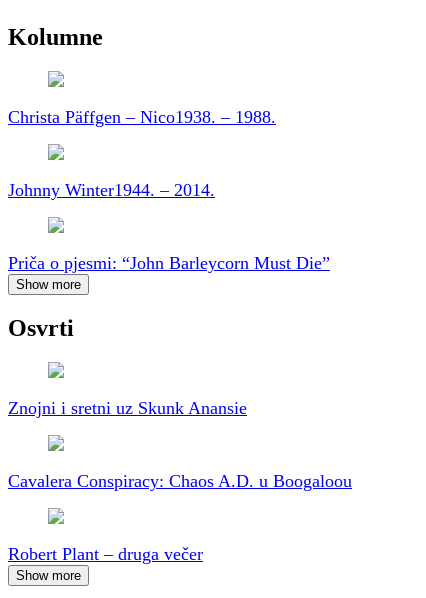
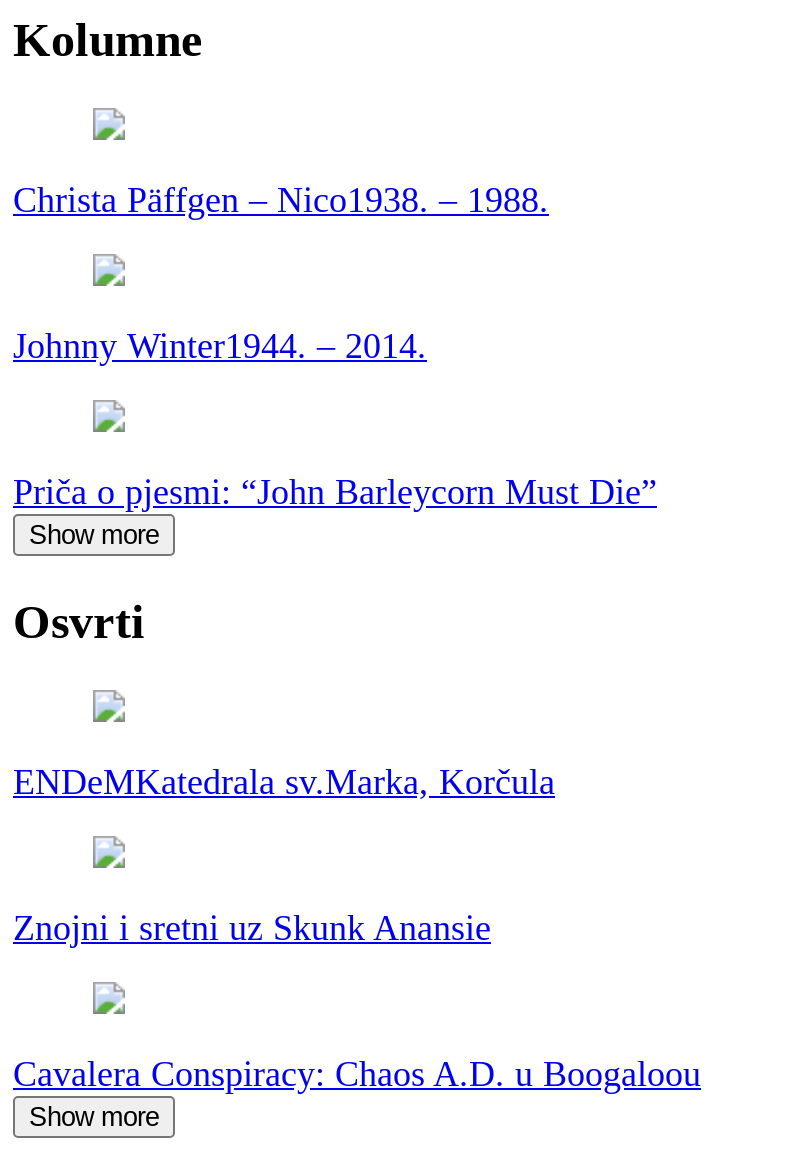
none -> [13,761,555,801] ENDeMKatedrala sv.Marka, Korčula
moved [8,398,352,491] -> [13,907,701,1093]: Znojni i sretni uz Skunk Anansie | Cavalera Conspiracy: Chaos A.D. u Boogaloou
[8,544,203,564] Robert Plant – druga večer -> none

